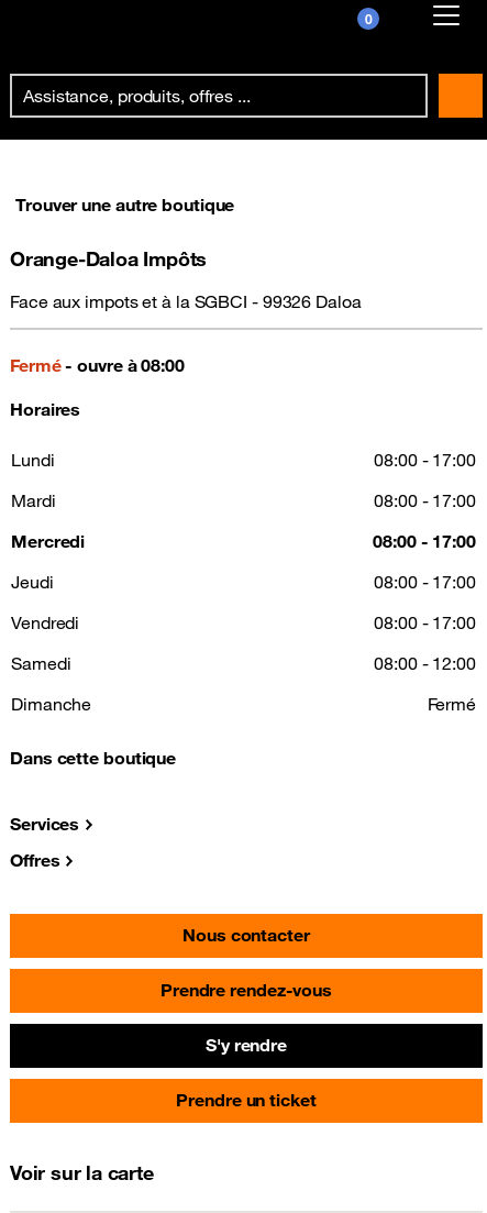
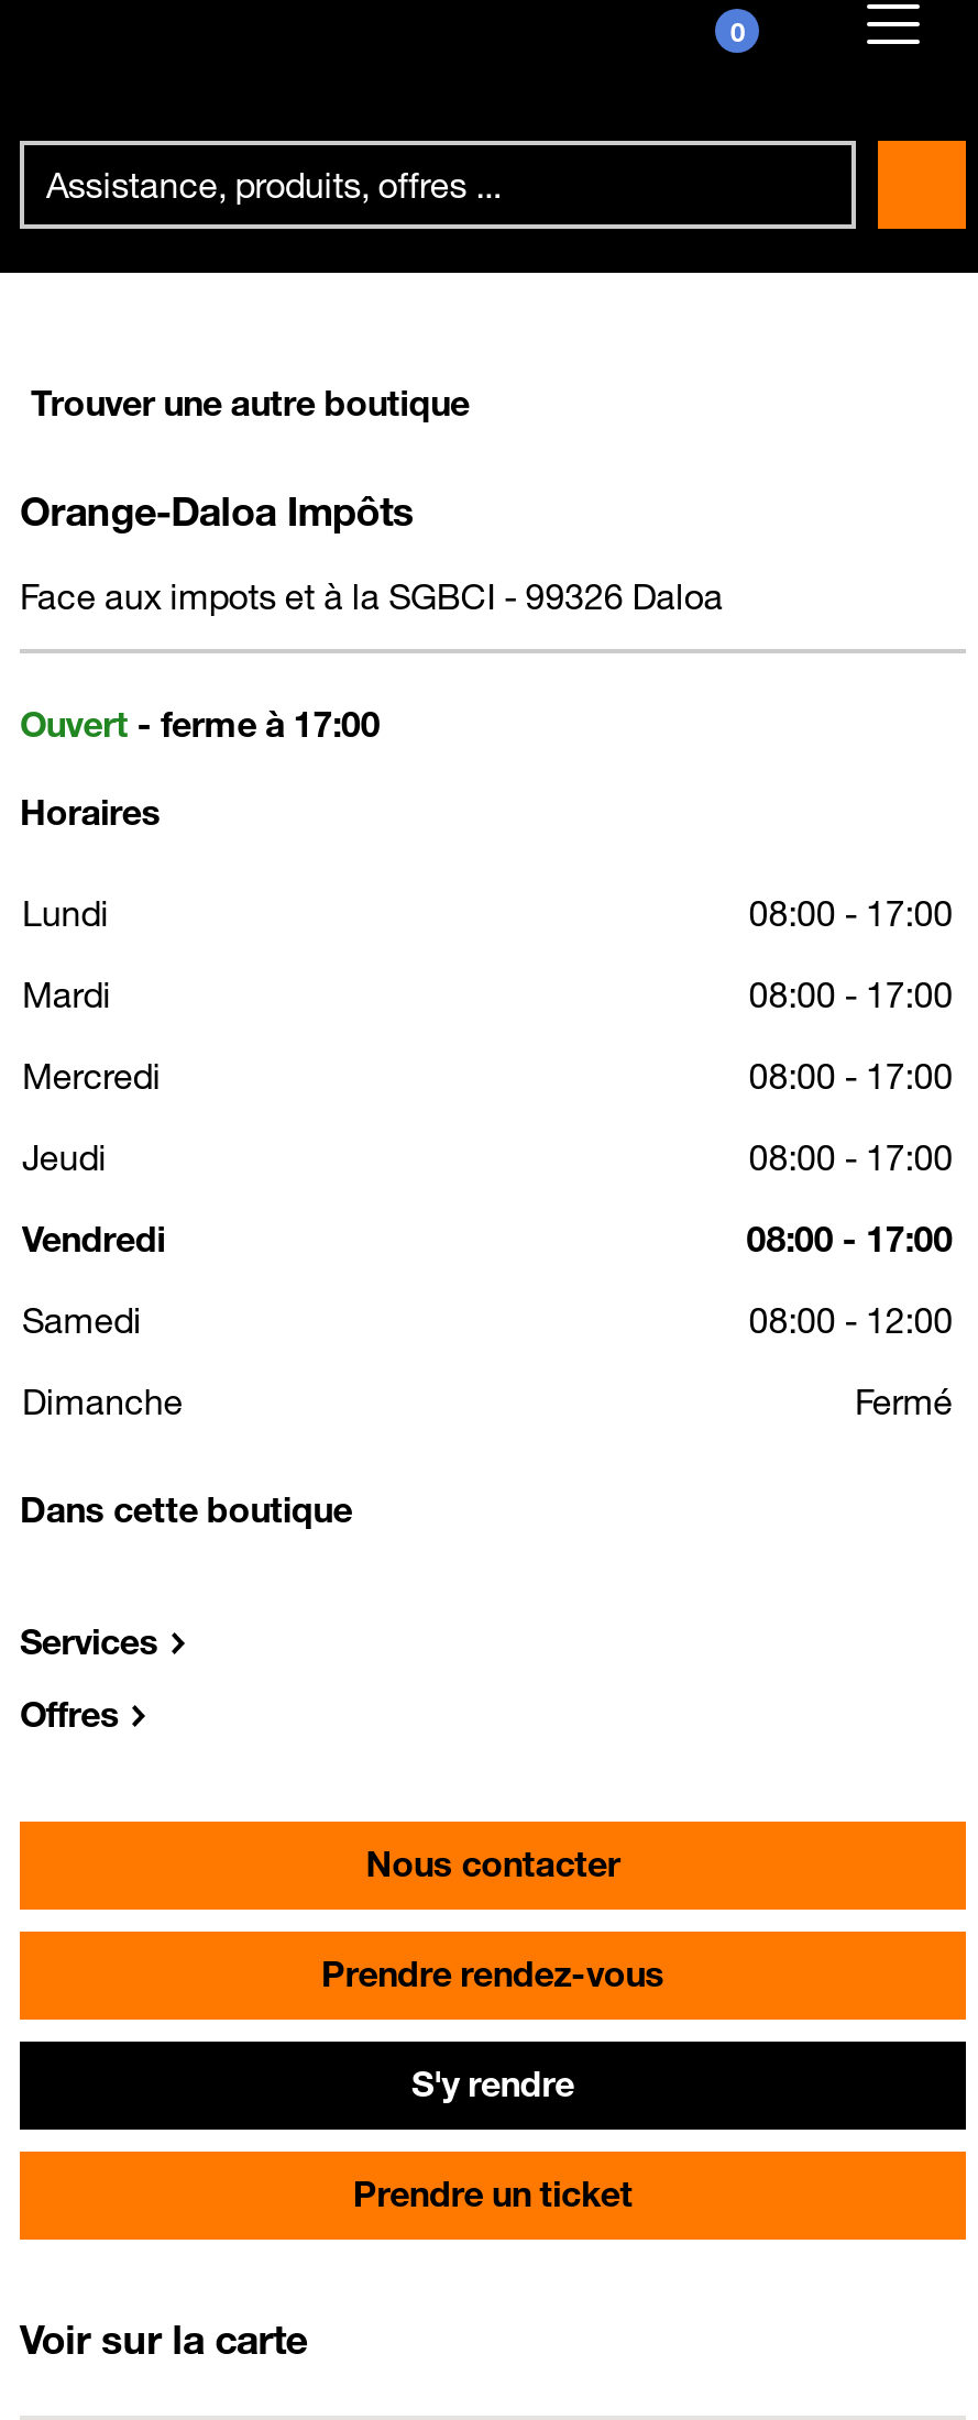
[10,354,185,376] Fermé - ouvre à 08:00 -> [20,701,380,745] Ouvert - ferme à 17:00

